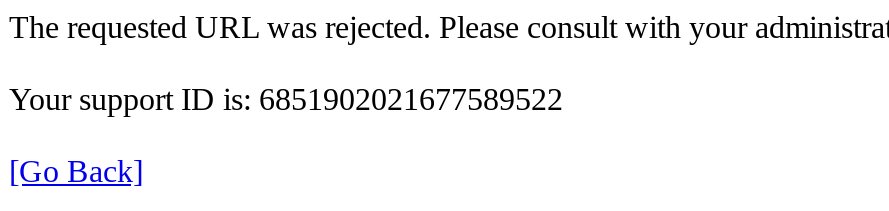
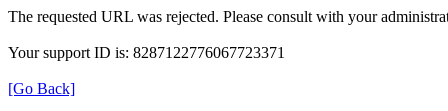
[9,82,563,116] Your support ID is: 6851902021677589522 -> [8,44,285,61] Your support ID is: 8287122776067723371

